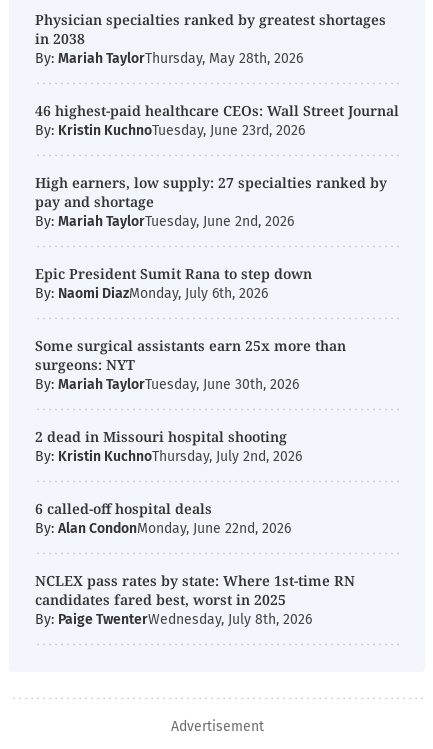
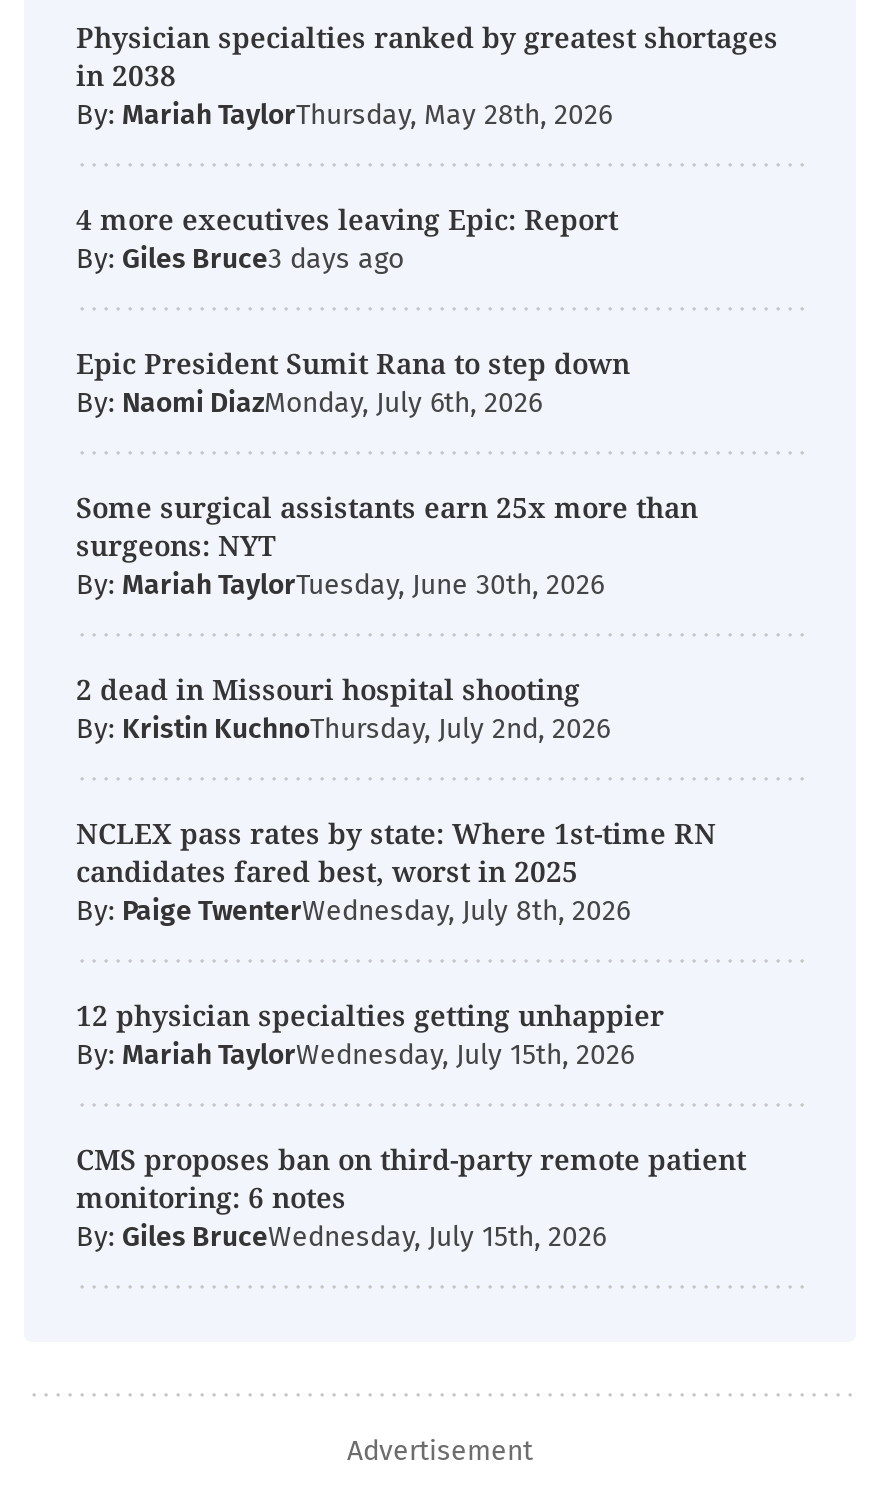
[35,101,399,230] 46 highest-paid healthcare CEOs: Wall Street Journal | By: Kristin KuchnoTuesday, June 23rd, 2026 | High earners, low supply: 27 specialties ranked by | pay and shortage | By: Mariah TaylorTuesday, June 2nd, 2026 -> [76,200,618,276] 4 more executives leaving Epic: Report | By: Giles Bruce
moved [35,264,346,465] -> [76,344,698,746]: Epic President Sumit Rana to step down | By: Naomi DiazMonday, July 6th, 2026 | Some surgical assistants earn 25x more than | surgeons: NYT | By: Mariah TaylorTuesday, June 30th, 2026 | 2 dead in Missouri hospital shooting | By: Kristin KuchnoThursday, July 2nd, 2026
[35,499,291,537] 6 called-off hospital deals | By: Alan CondonMonday, June 22nd, 2026 -> none
moved [35,571,355,628] -> [76,814,716,928]: NCLEX pass rates by state: Where 1st-time RN | candidates fared best, worst in 2025 | By: Paige TwenterWednesday, July 8th, 2026
none -> [76,996,746,1254] 12 physician specialties getting unhappier | By: Mariah TaylorWednesday, July 15th, 2026 | CMS proposes ban on third-party remote patient | monitoring: 6 notes | By: Giles BruceWednesday, July 15th, 2026

